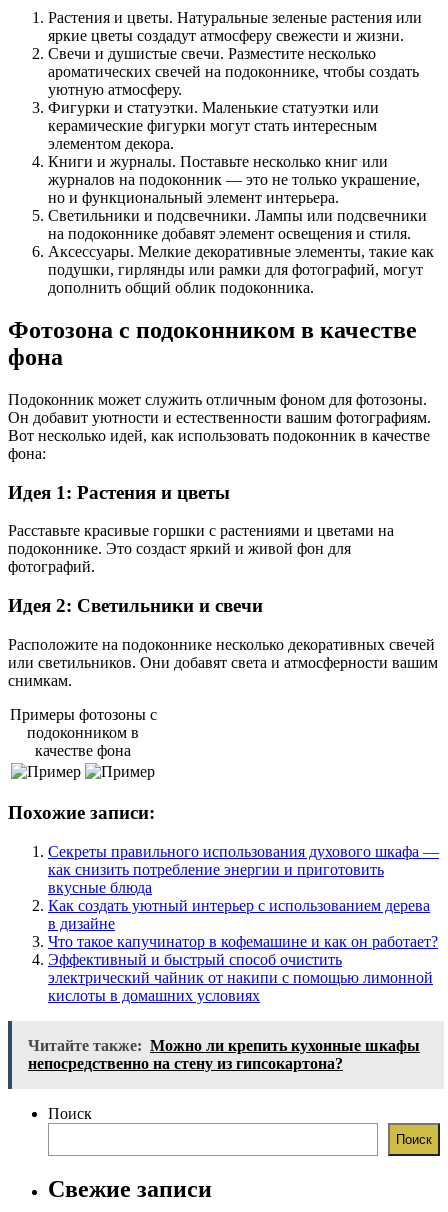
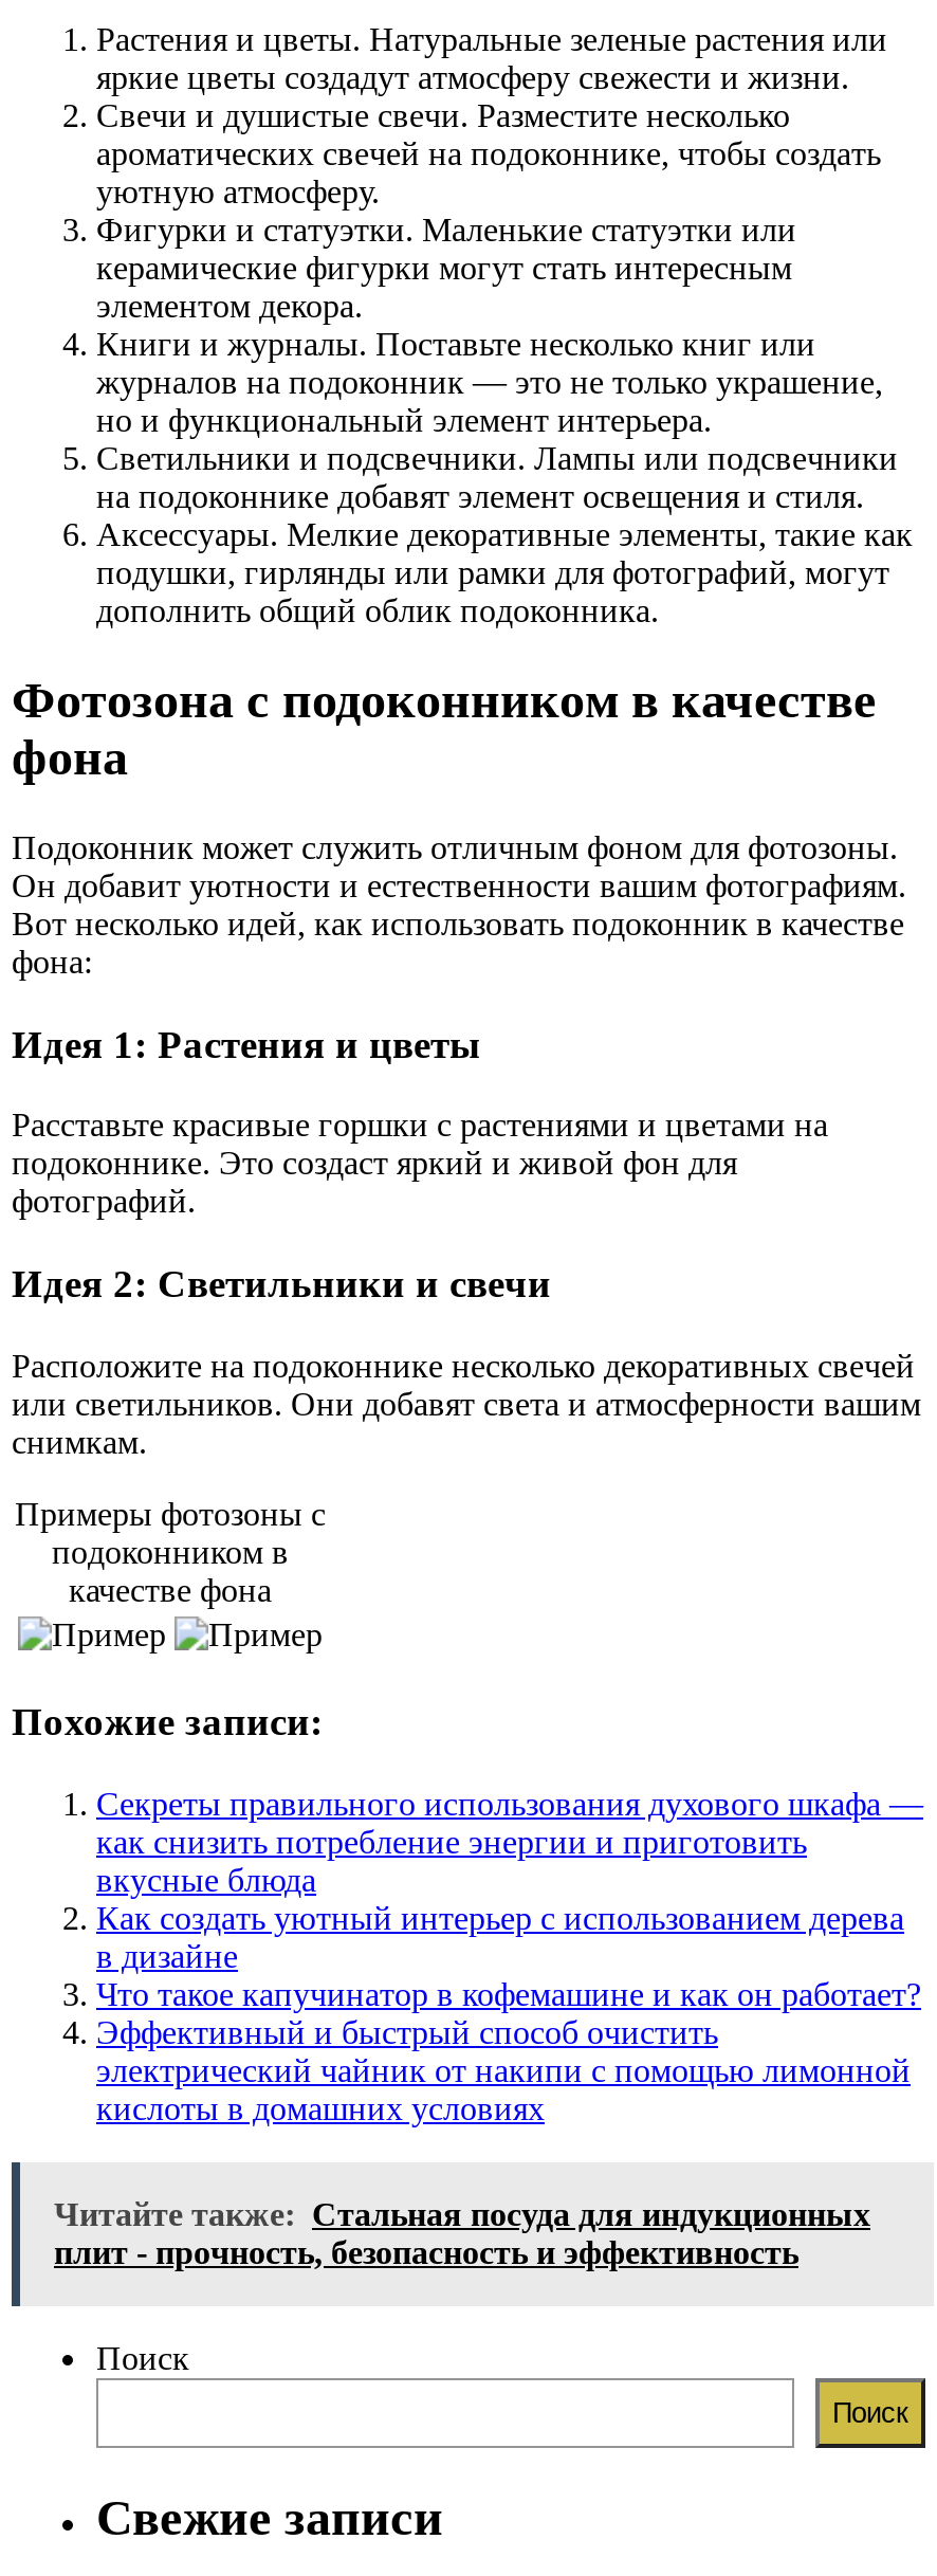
[28,1037,420,1072] Читайте также: Можно ли крепить кухонные шкафы | непосредственно на стену из гипсокартона? -> [54,2197,870,2271] Читайте также: Стальная посуда для индукционных | плит - прочность, безопасность и эффективность

